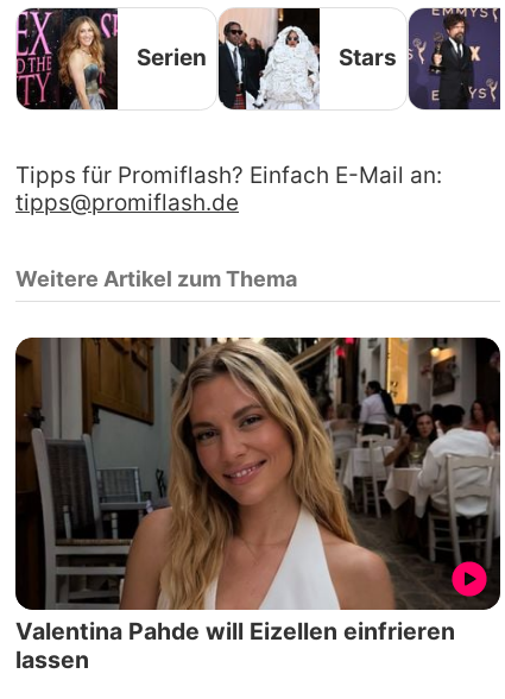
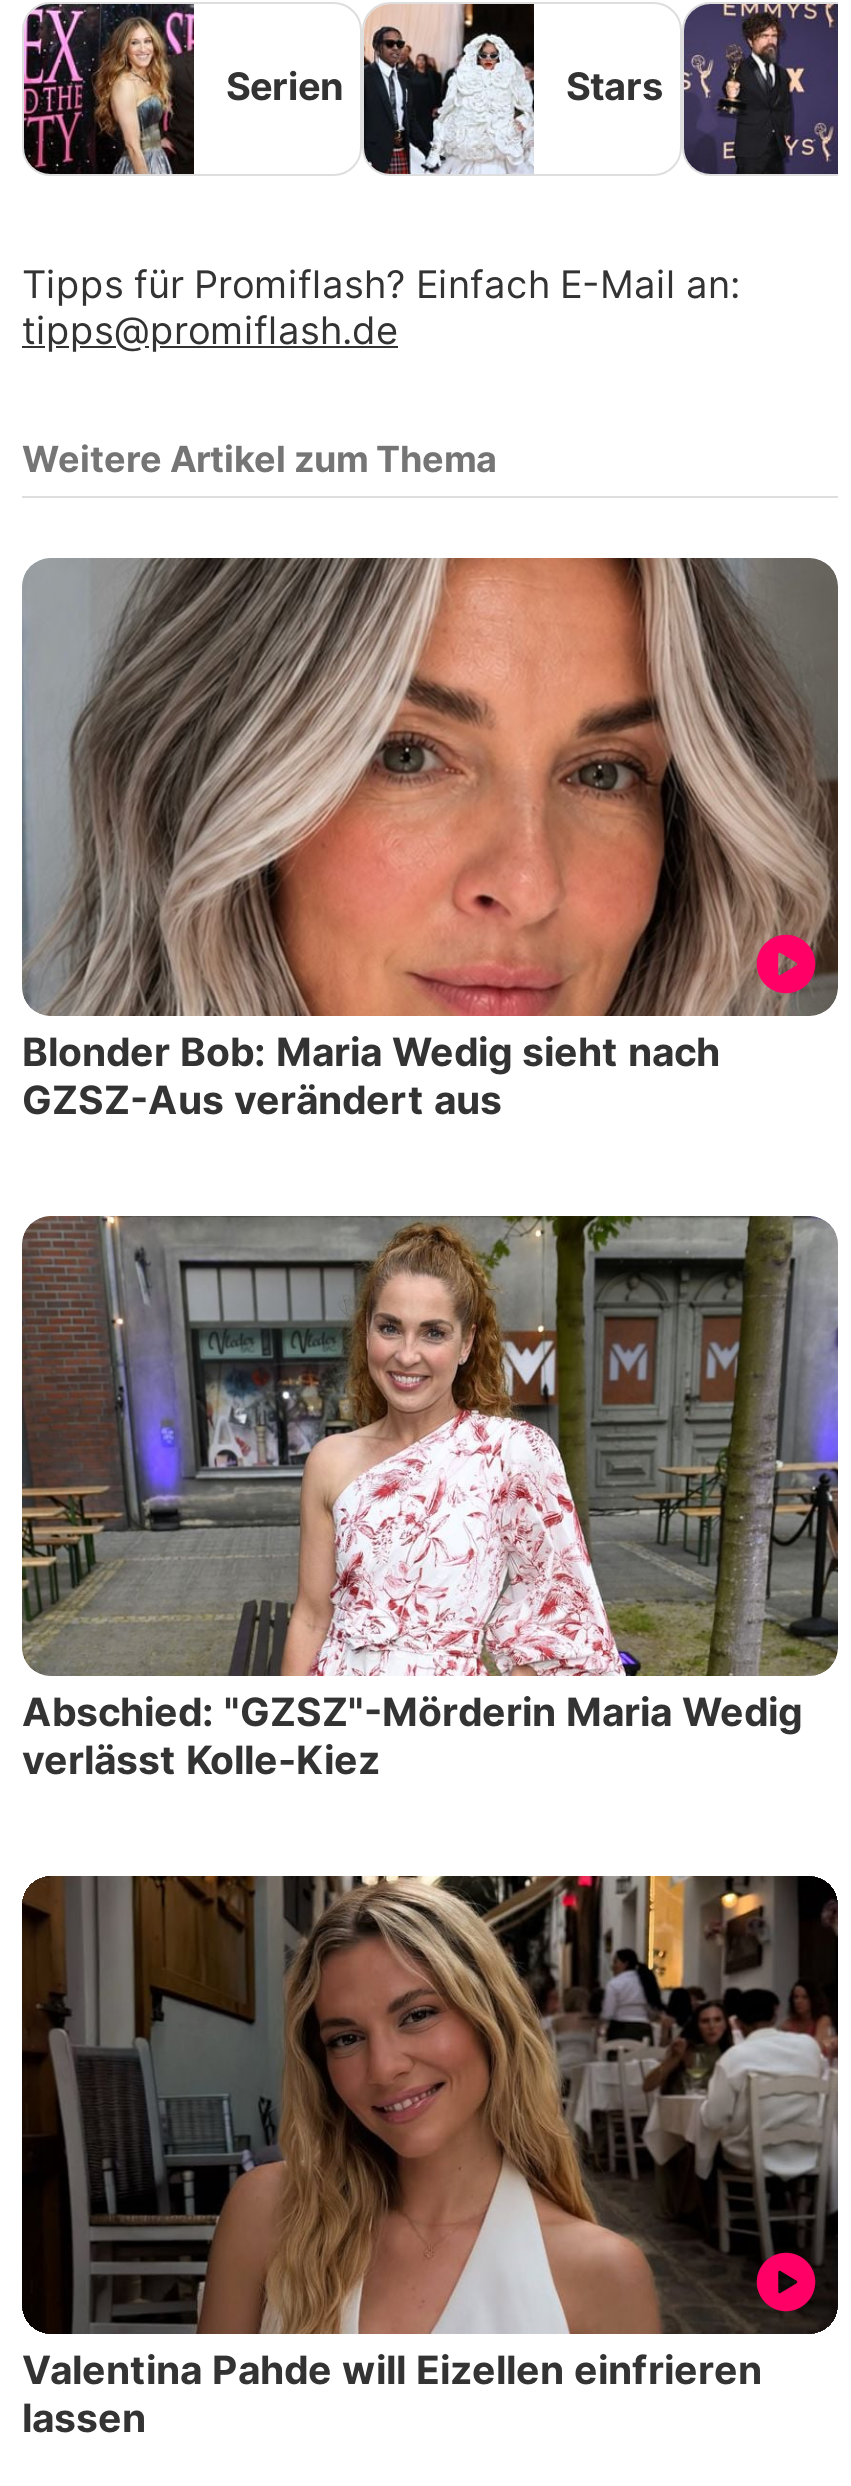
none -> [20,556,840,1124] [image] | Blonder Bob: Maria Wedig sieht nach | GZSZ-Aus verändert aus
none -> [20,1214,840,1783] [image] | Abschied: "GZSZ"-Mörderin Maria Wedig | verlässt Kolle-Kiez

